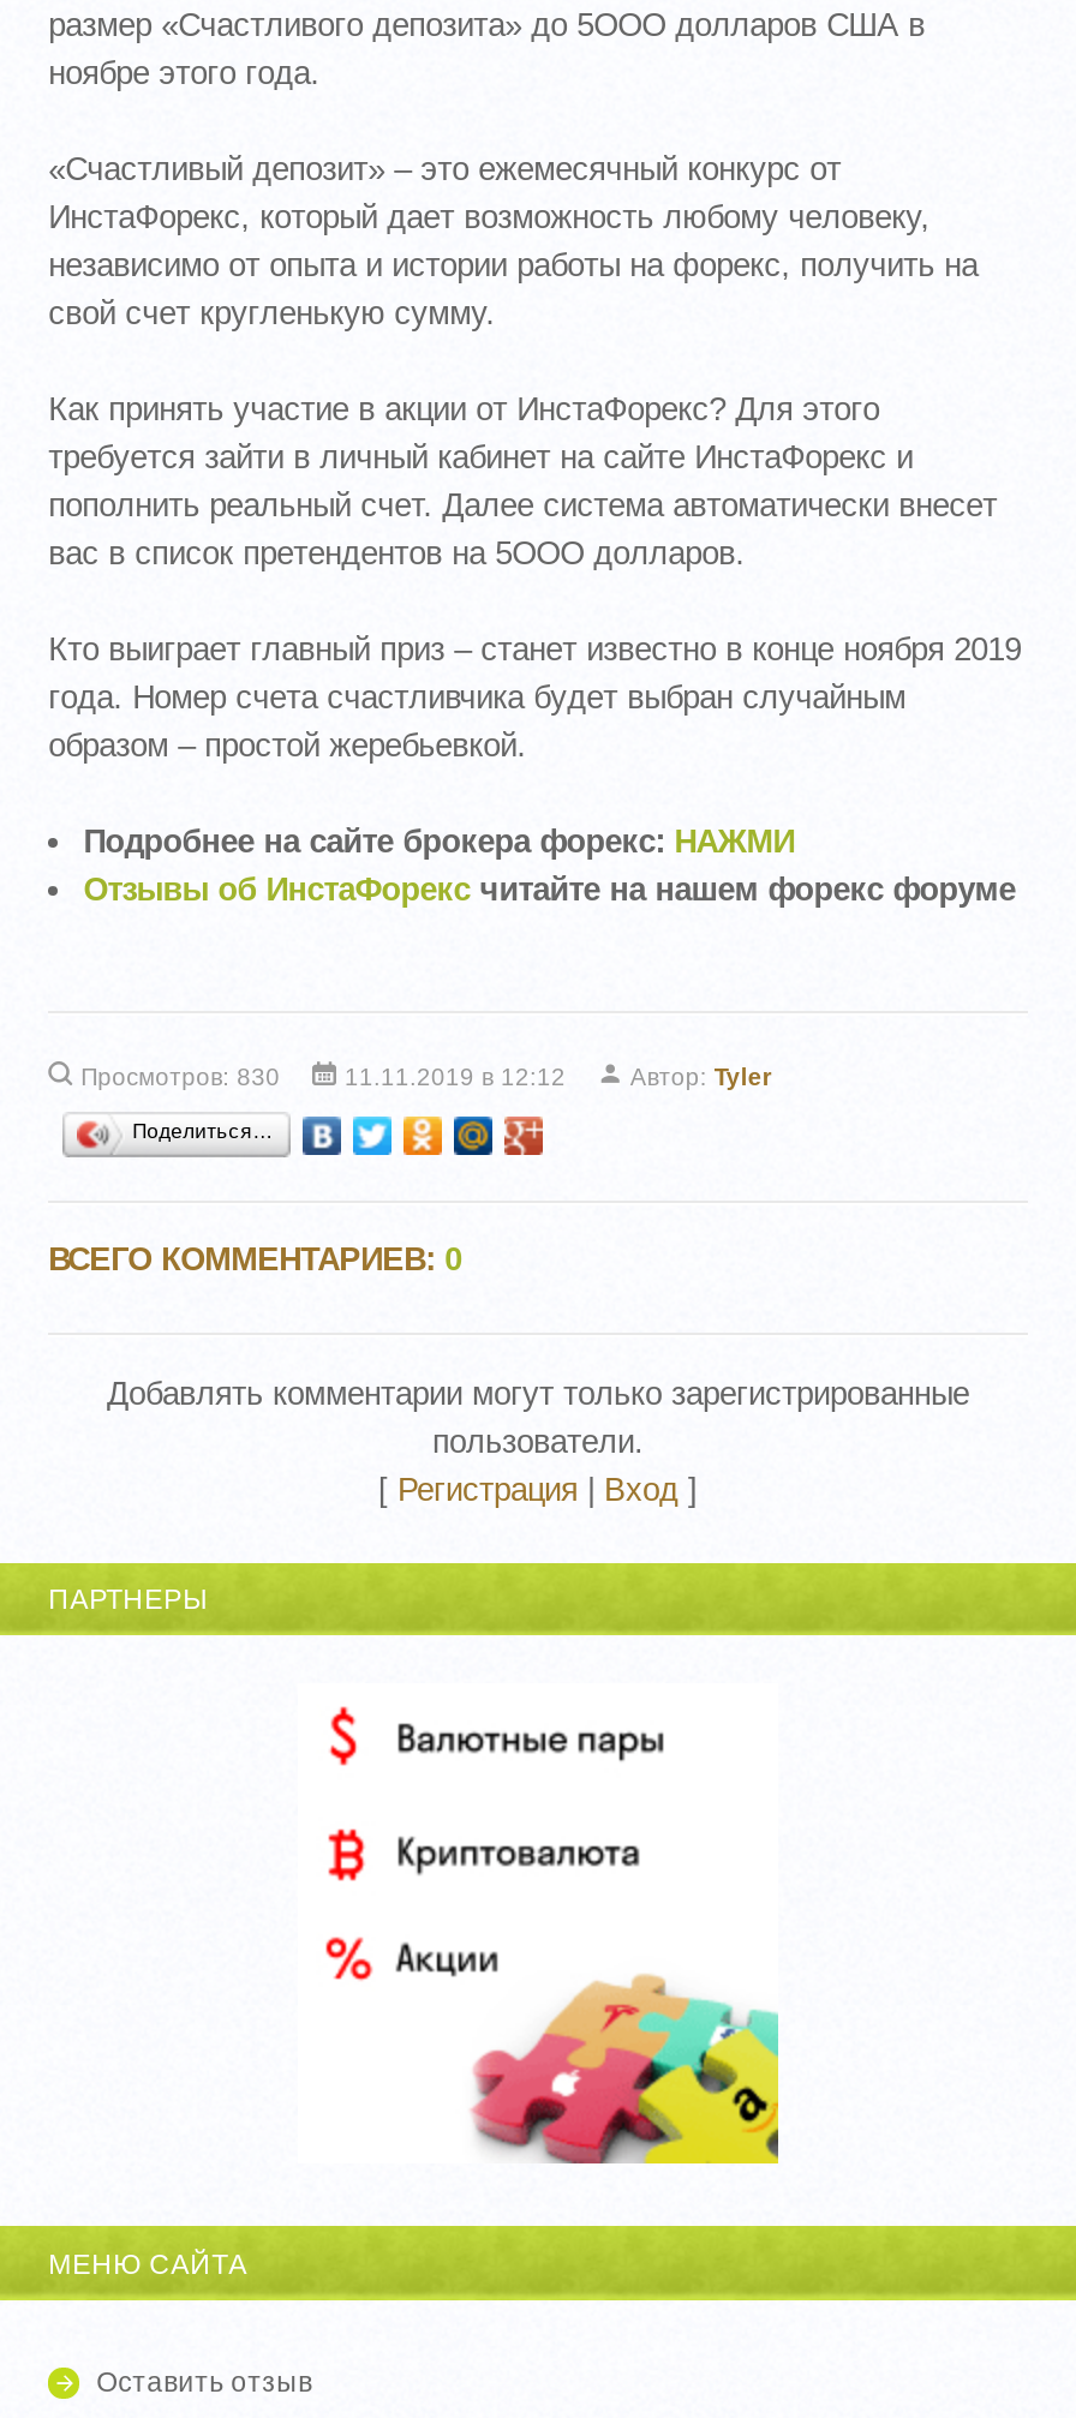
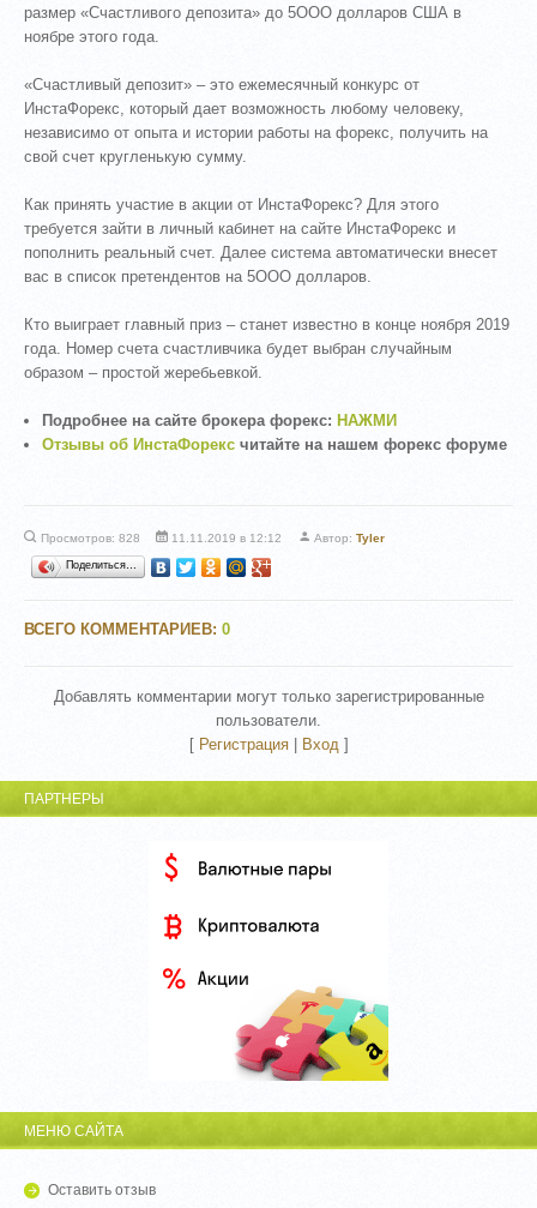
[81,1063,280,1089] Просмотров: 830 -> [40,531,140,544] Просмотров: 828

